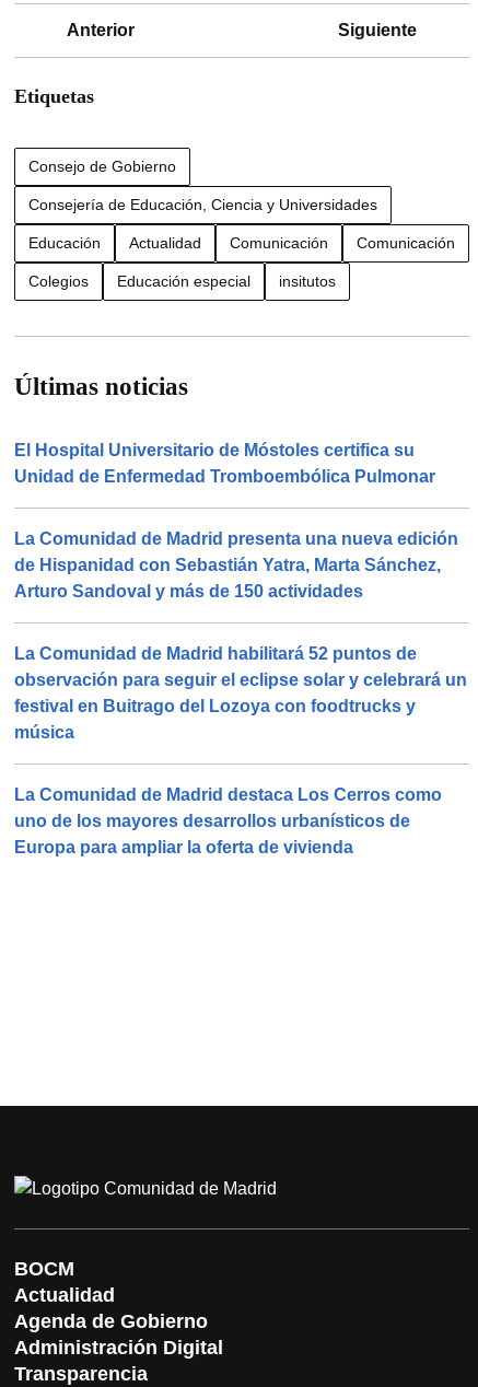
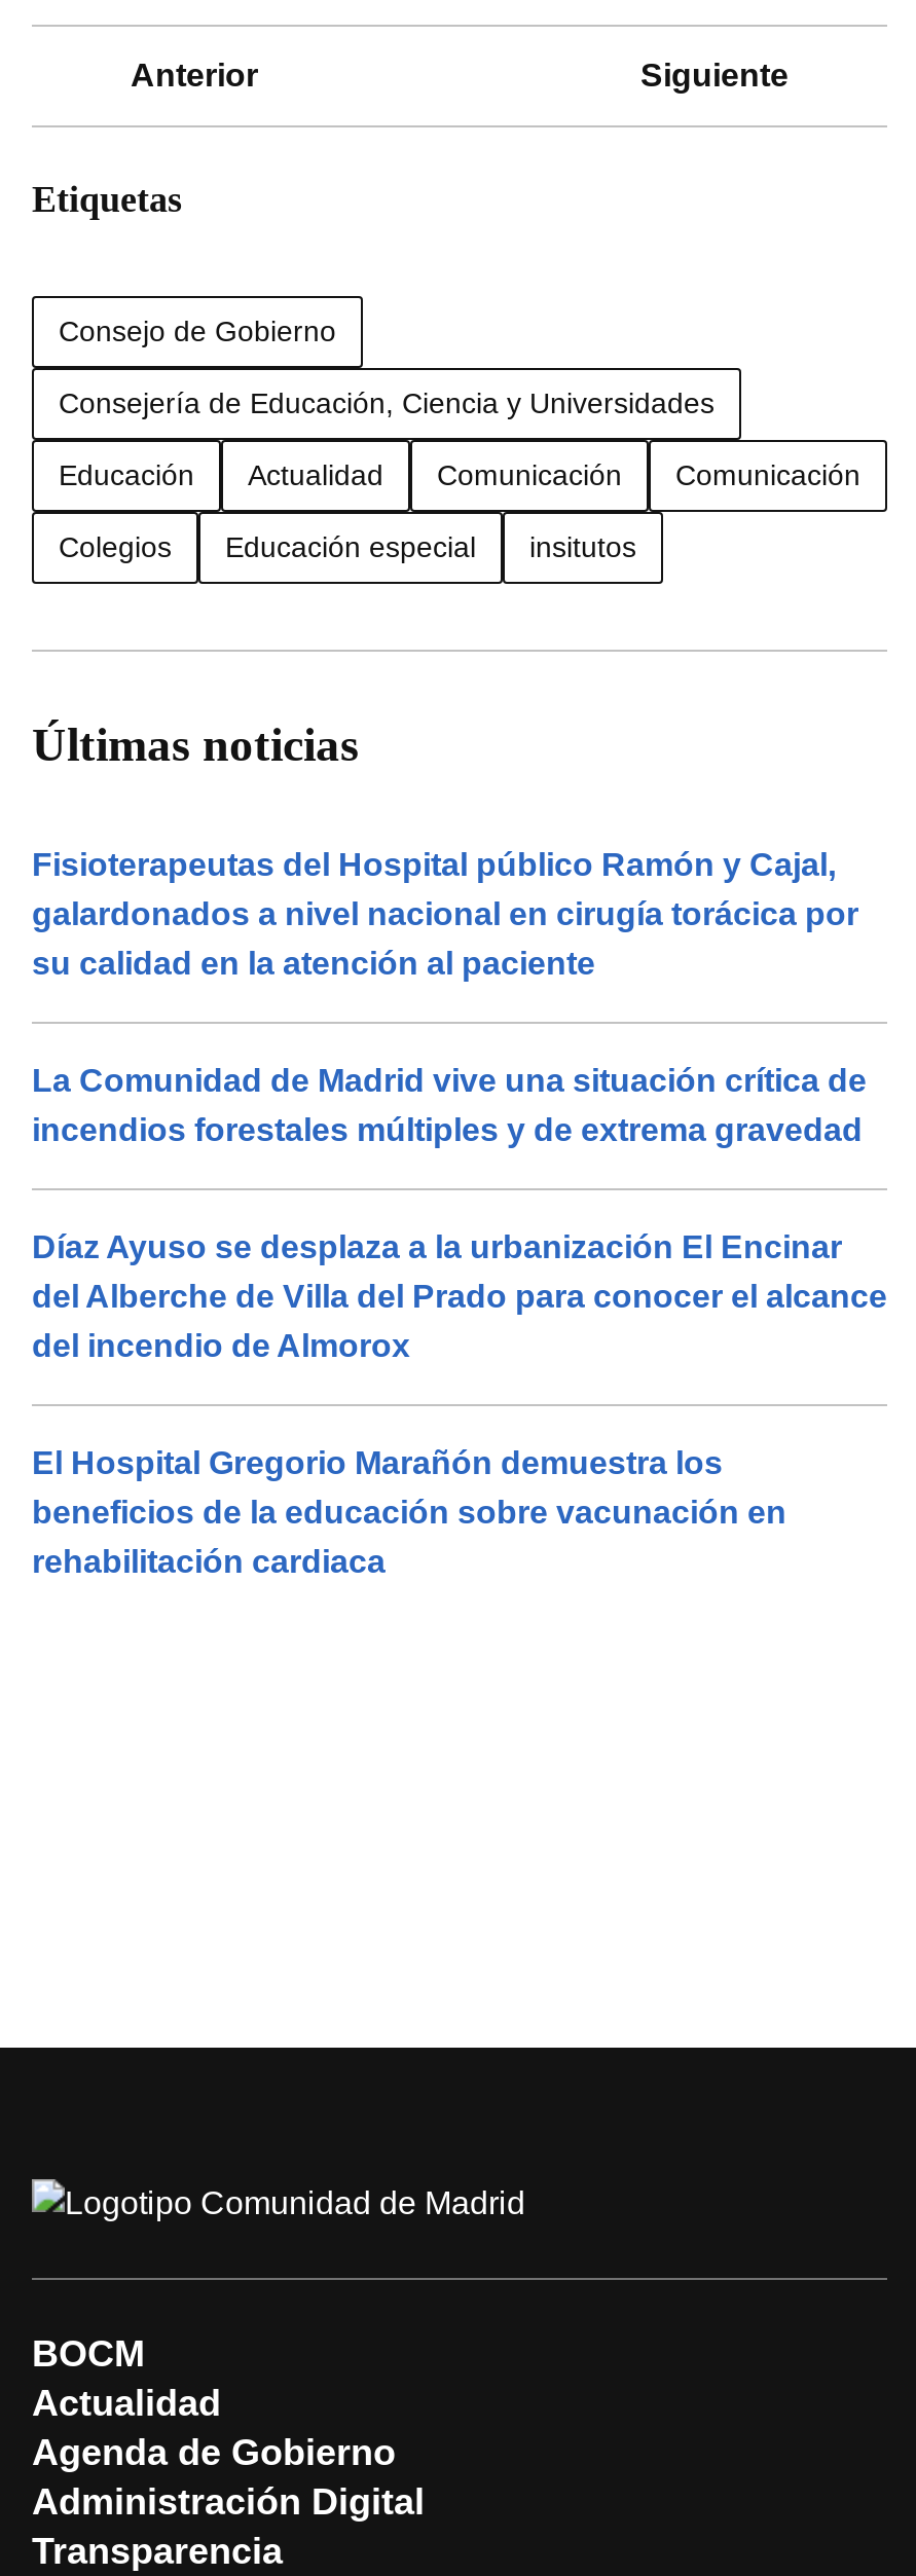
[14,441,435,486] El Hospital Universitario de Móstoles certifica su | Unidad de Enfermedad Tromboembólica Pulmonar -> [32,847,858,981] Fisioterapeutas del Hospital público Ramón y Cajal, | galardonados a nivel nacional en cirugía torácica por | su calidad en la atención al paciente
[14,530,458,601] La Comunidad de Madrid presenta una nueva edición | de Hispanidad con Sebastián Yatra, Marta Sánchez, | Arturo Sandoval y más de 150 actividades -> [32,1063,867,1148] La Comunidad de Madrid vive una situación crítica de | incendios forestales múltiples y de extrema gravedad
[14,644,467,742] La Comunidad de Madrid habilitará 52 puntos de | observación para seguir el eclipse solar y celebrará un | festival en Buitrago del Lozoya con foodtrucks y | música -> [32,1230,887,1363] Díaz Ayuso se desplaza a la urbanización El Encinar | del Alberche de Villa del Prado para conocer el alcance | del incendio de Almorox
[14,786,442,857] La Comunidad de Madrid destaca Los Cerros como | uno de los mayores desarrollos urbanísticos de | Europa para ampliar la oferta de vivienda -> [32,1446,786,1579] El Hospital Gregorio Marañón demuestra los | beneficios de la educación sobre vacunación en | rehabilitación cardiaca

